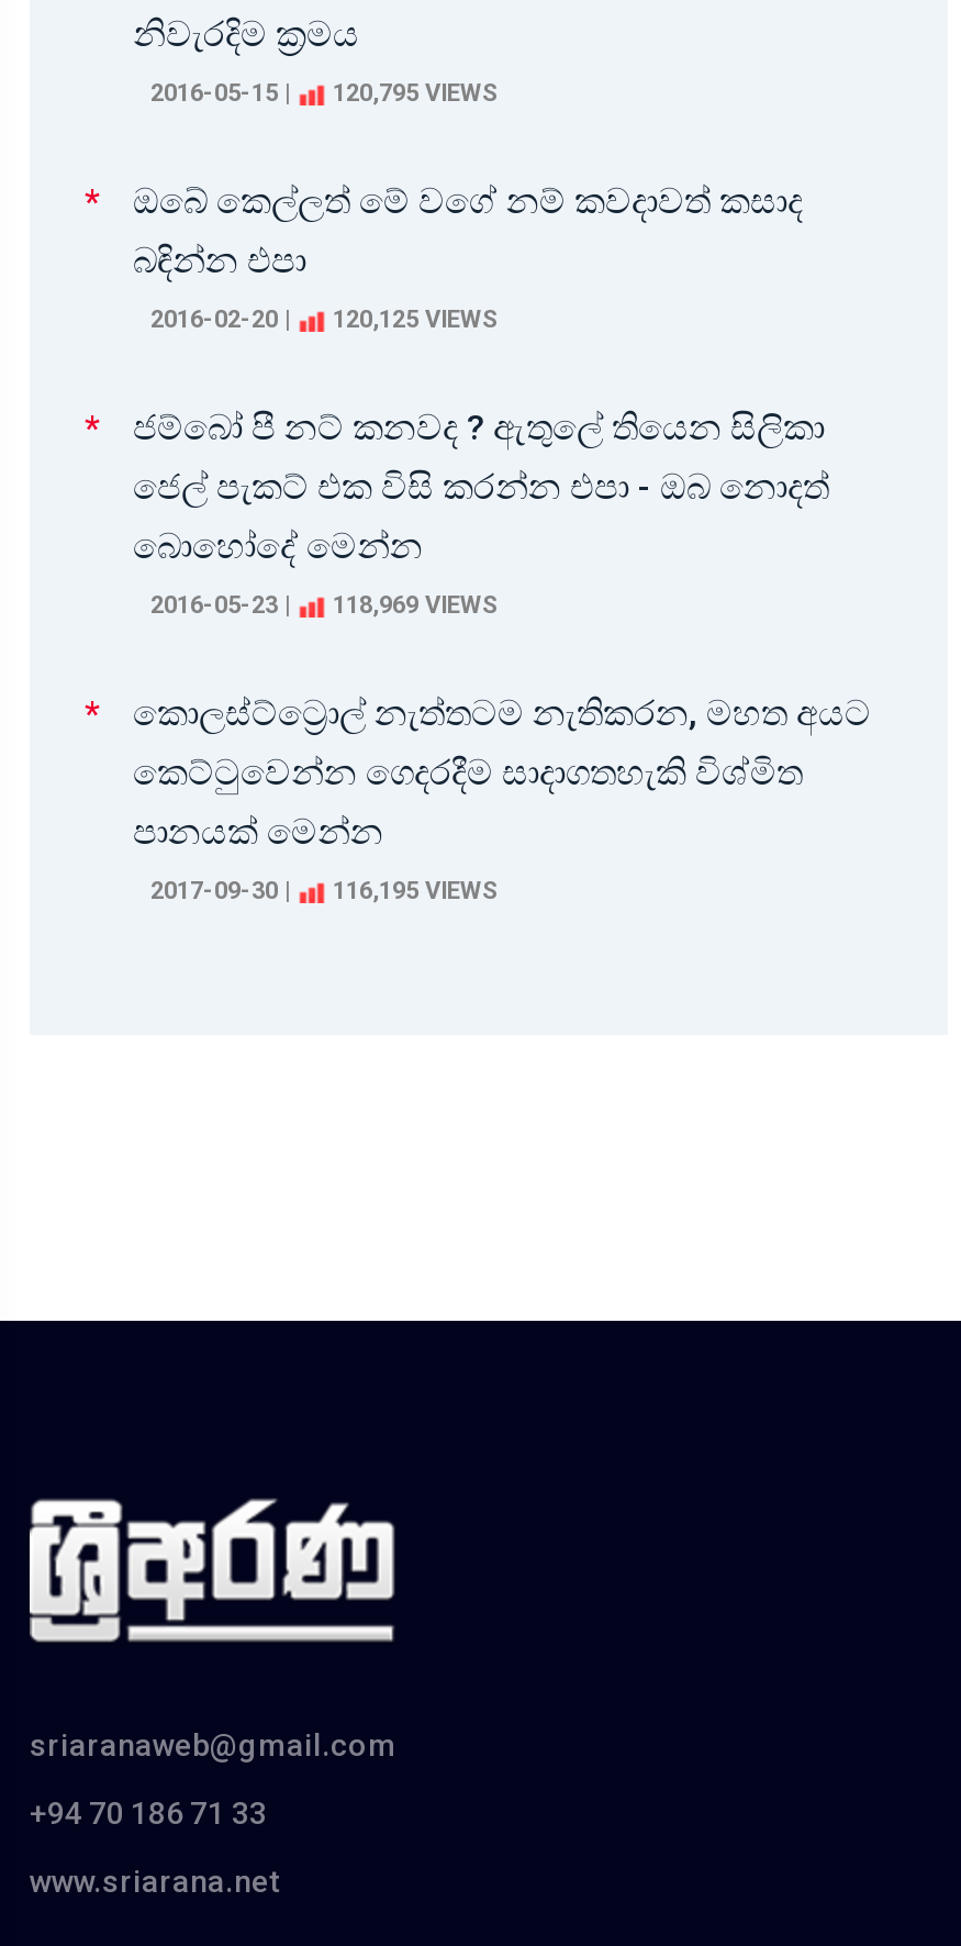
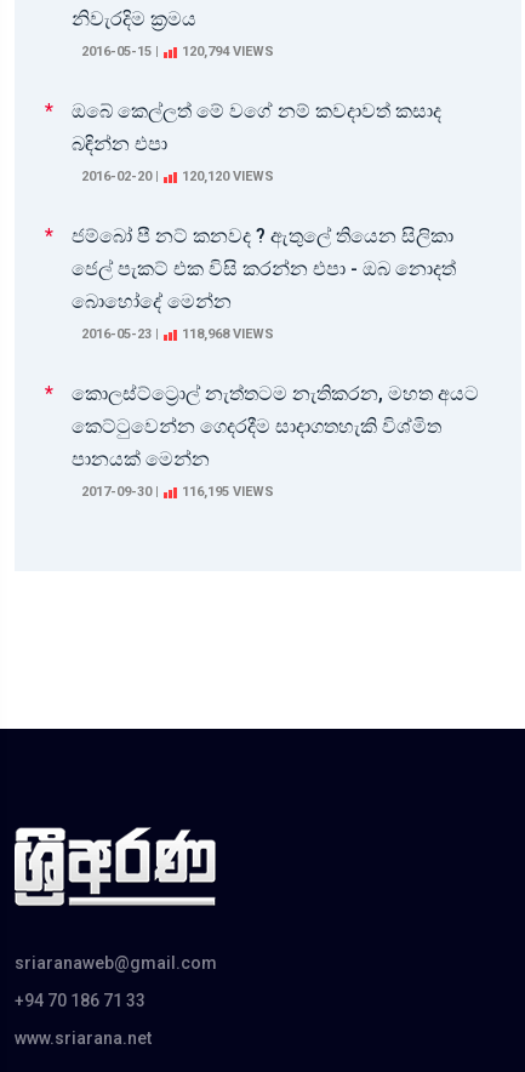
[326,78,500,107] 120,795 VIEWS -> [178,43,274,59] 120,794 VIEWS
[326,305,500,333] 120,125 VIEWS -> [178,168,274,184] 120,120 VIEWS
[326,591,500,619] 118,969 VIEWS -> [178,326,274,342] 118,968 VIEWS

